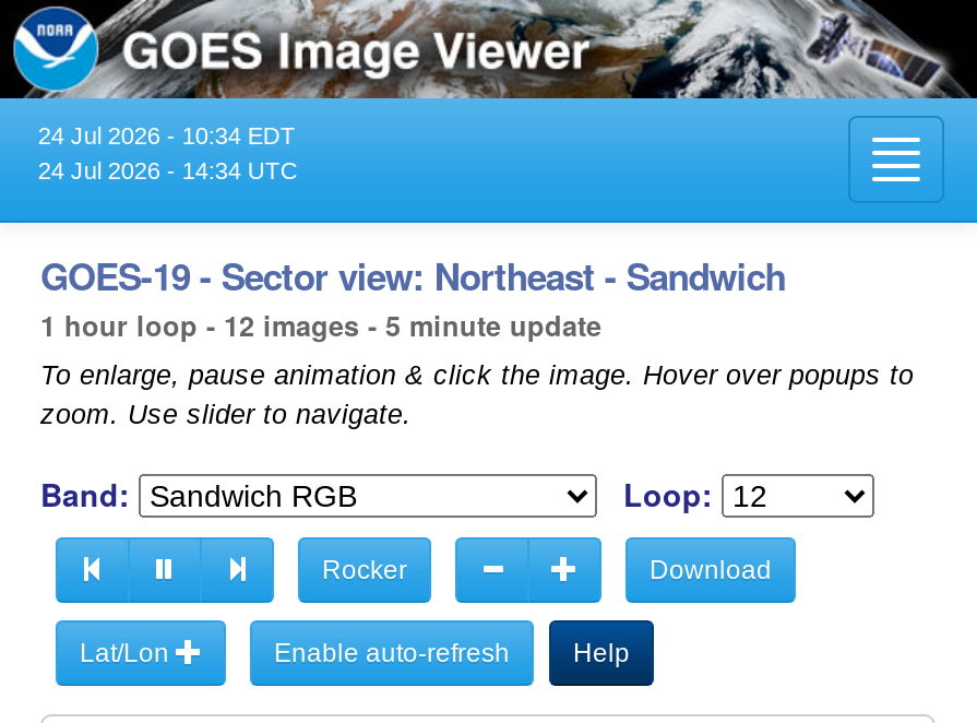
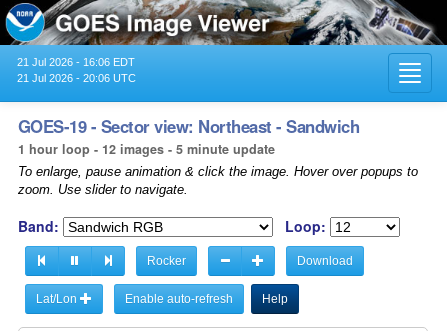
[38,122,296,148] 24 Jul 2026 - 10:34 EDT -> [17,56,135,68] 21 Jul 2026 - 16:06 EDT
[38,157,298,183] 24 Jul 2026 - 14:34 UTC -> [17,72,136,84] 21 Jul 2026 - 20:06 UTC

